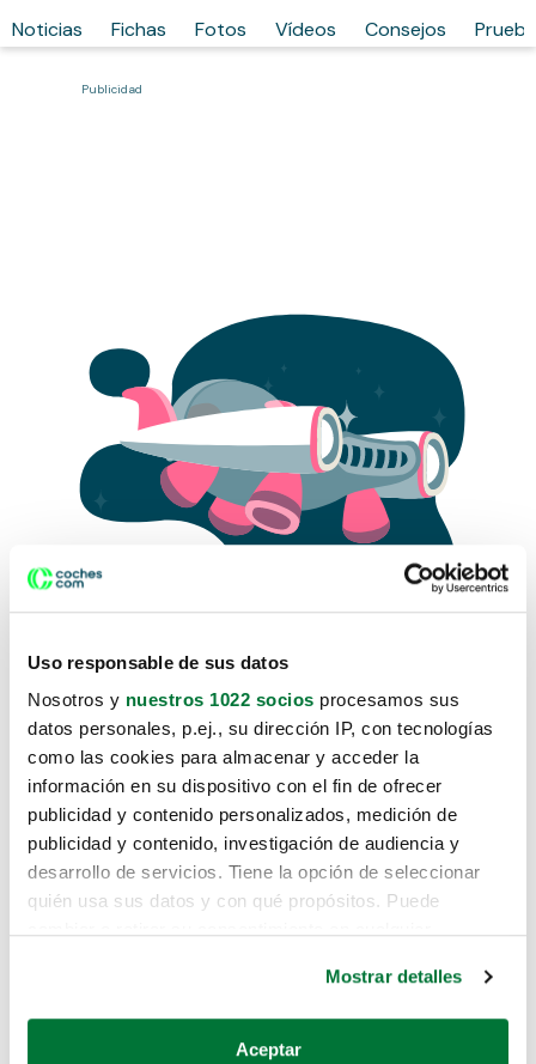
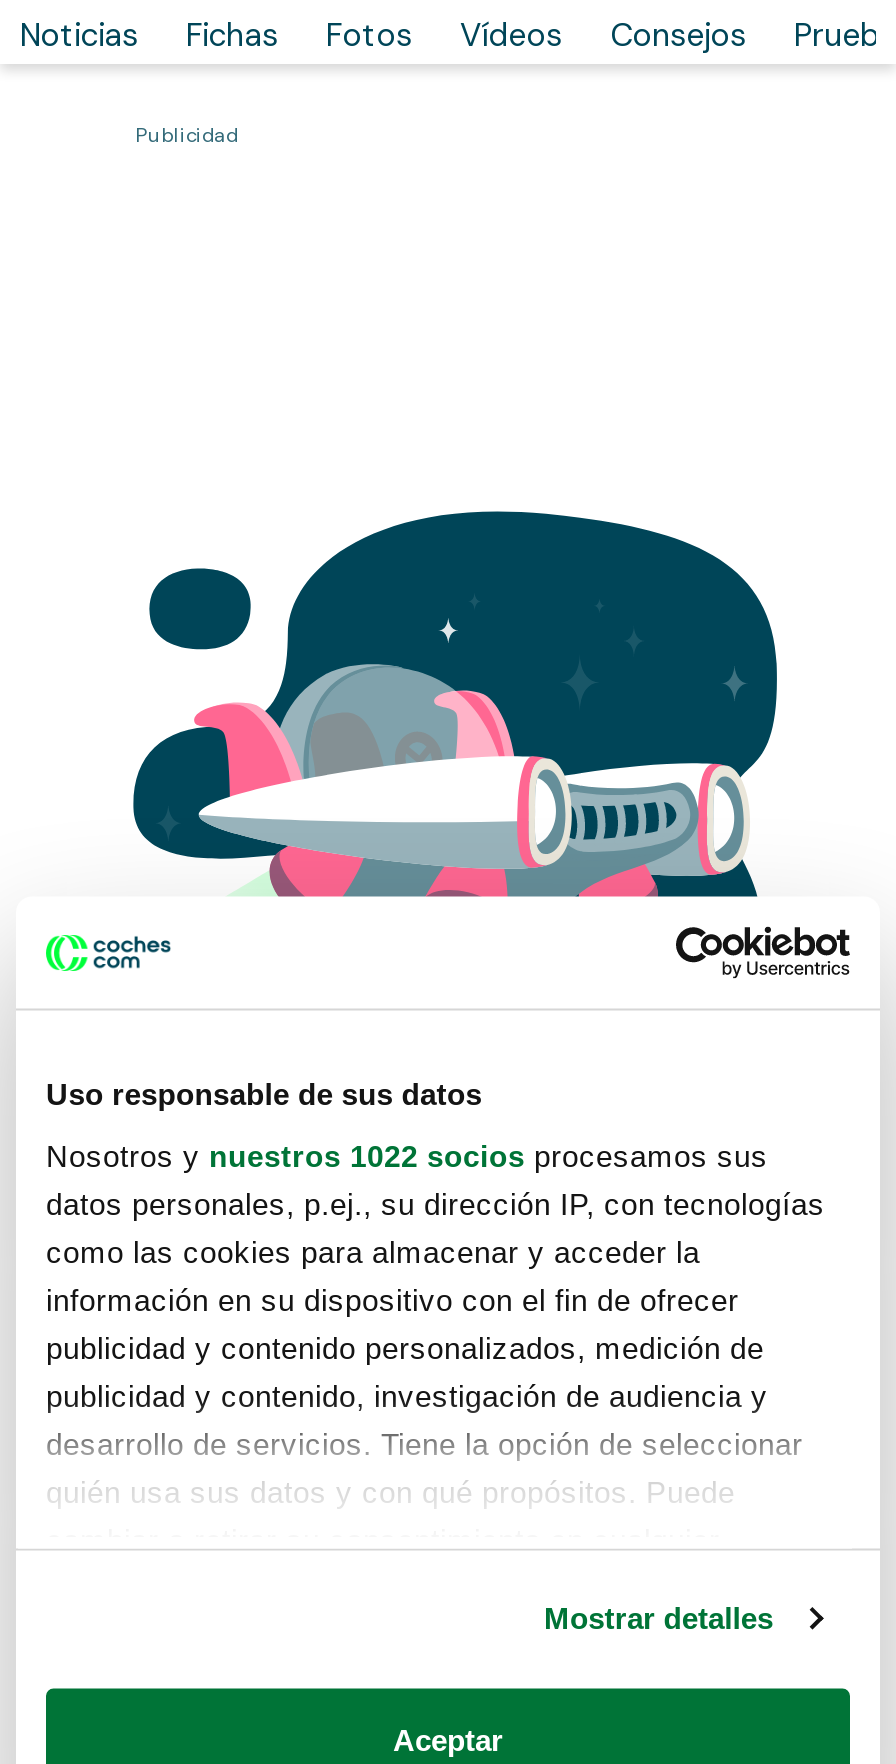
[117,378,450,546] [image] -> [192,620,750,898] [image]

